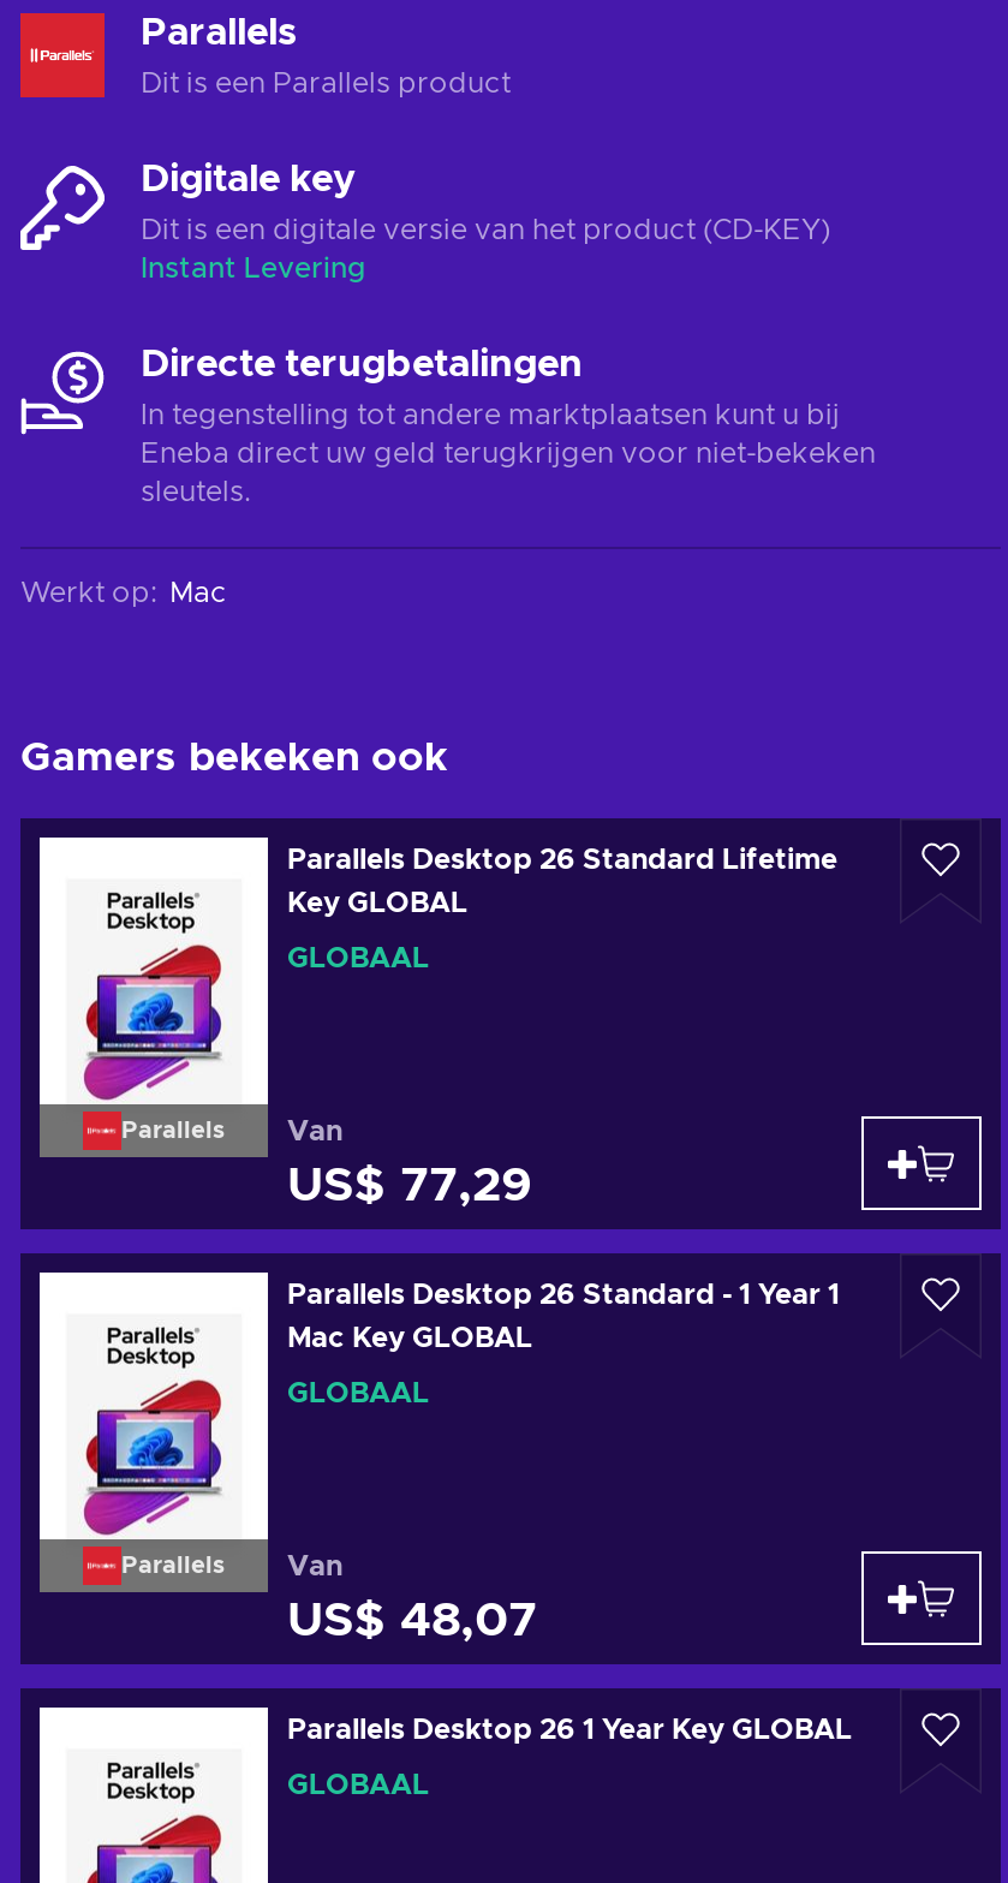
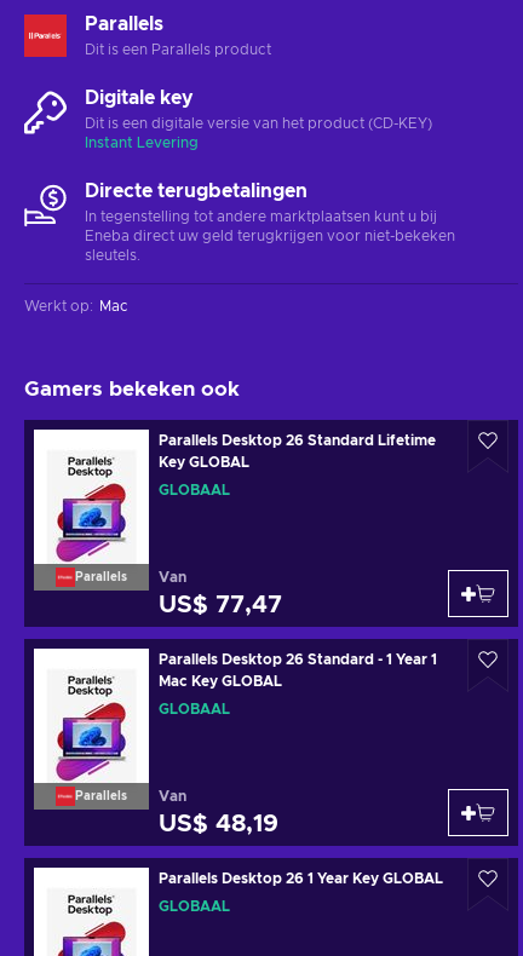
[287,1161,532,1209] US$ 77,29 -> [159,592,282,617] US$ 77,47
[287,1596,537,1644] US$ 48,07 -> [159,812,278,836] US$ 48,19

